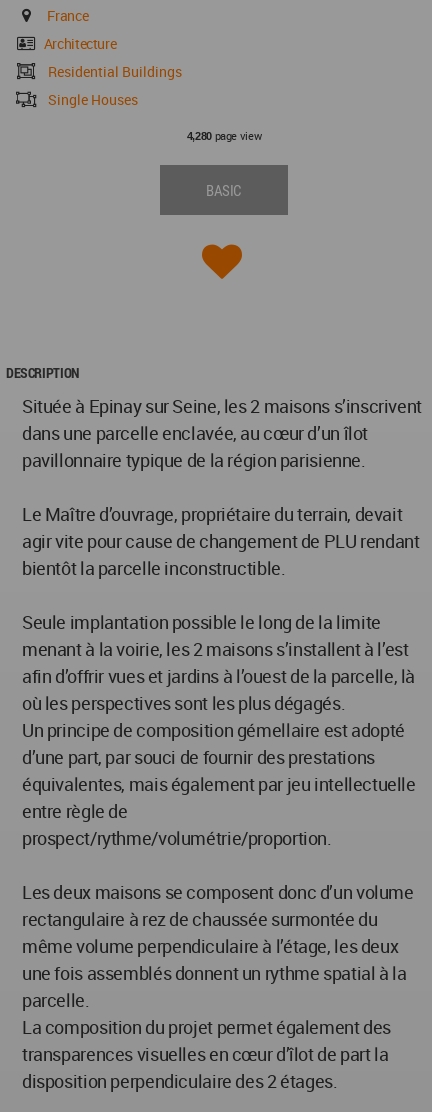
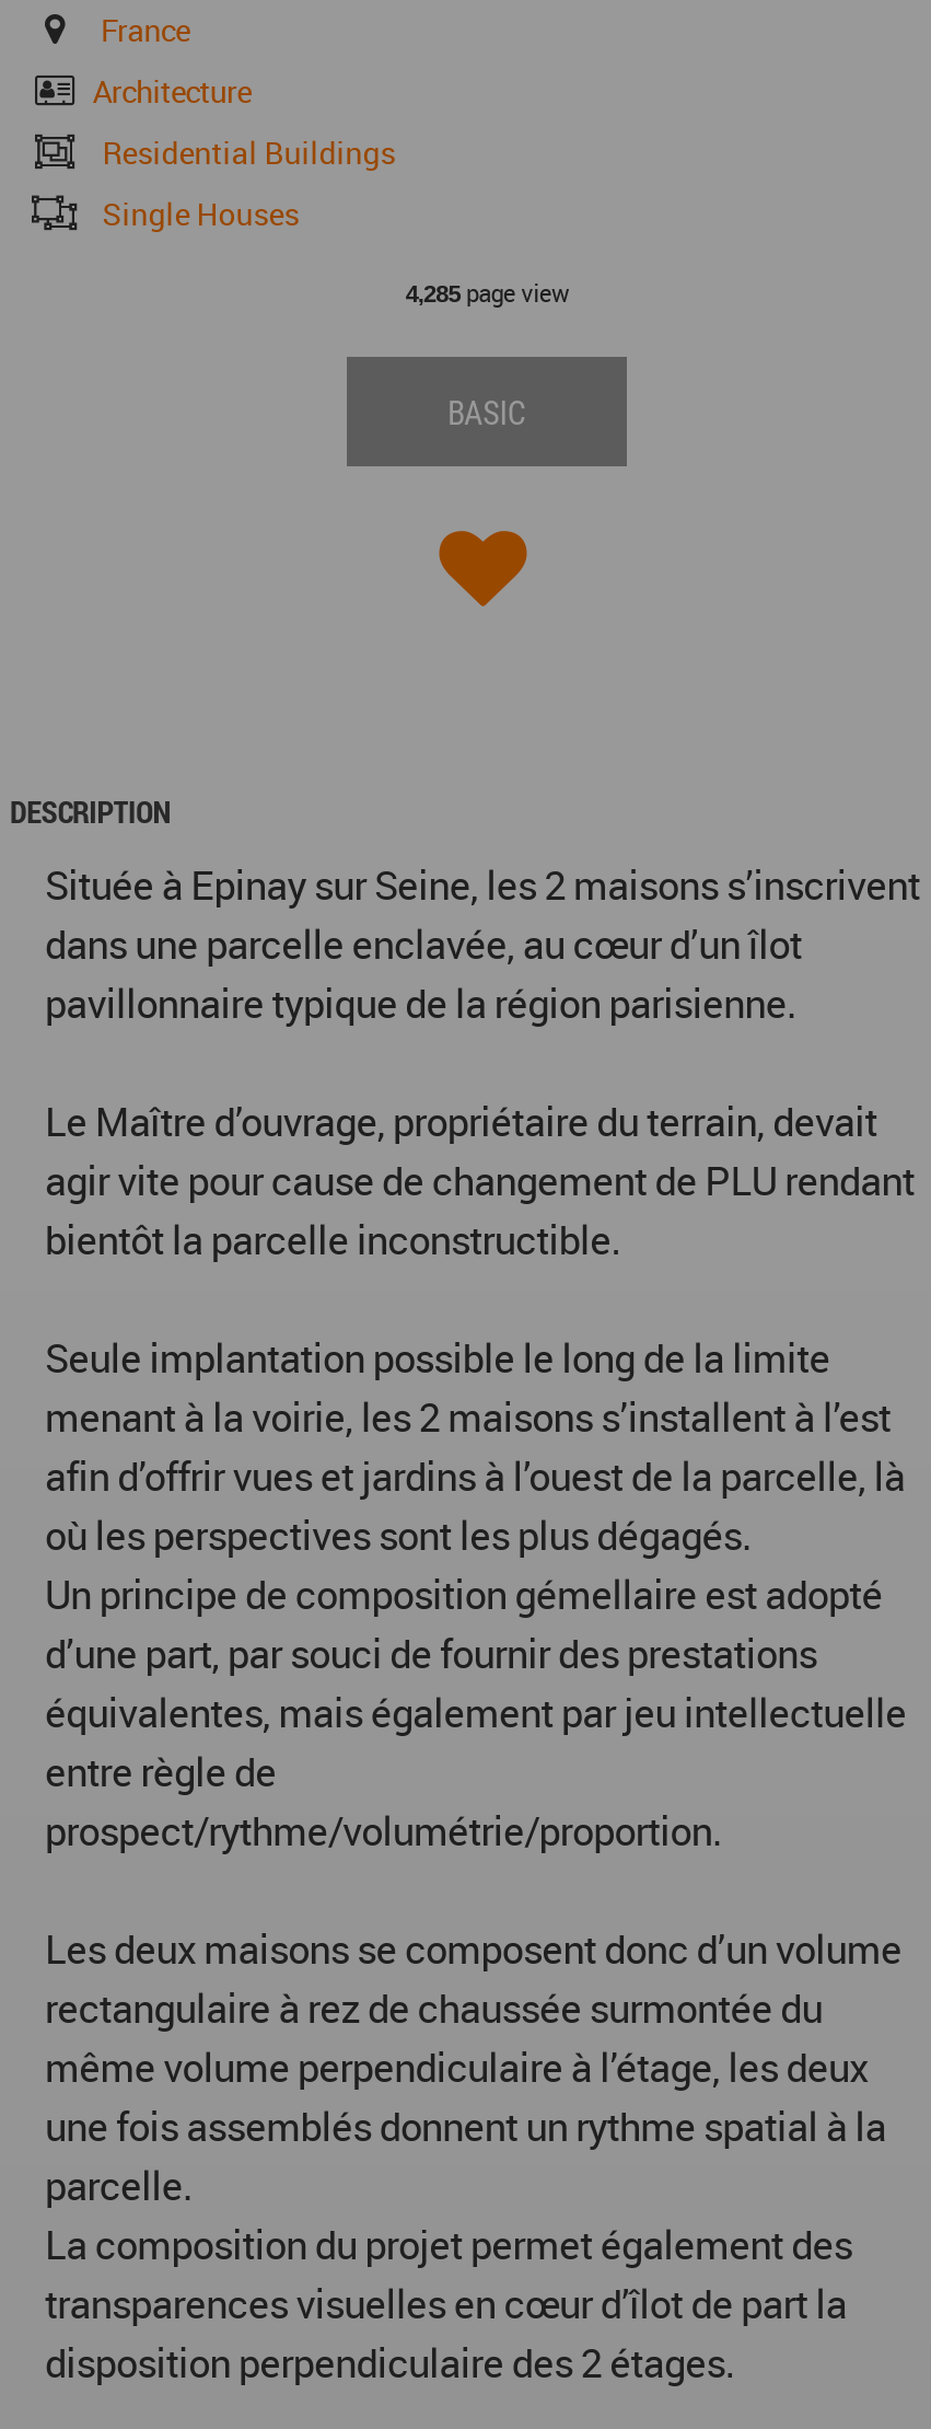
[187,128,261,143] 4,280 page view -> [405,276,568,309] 4,285 page view

